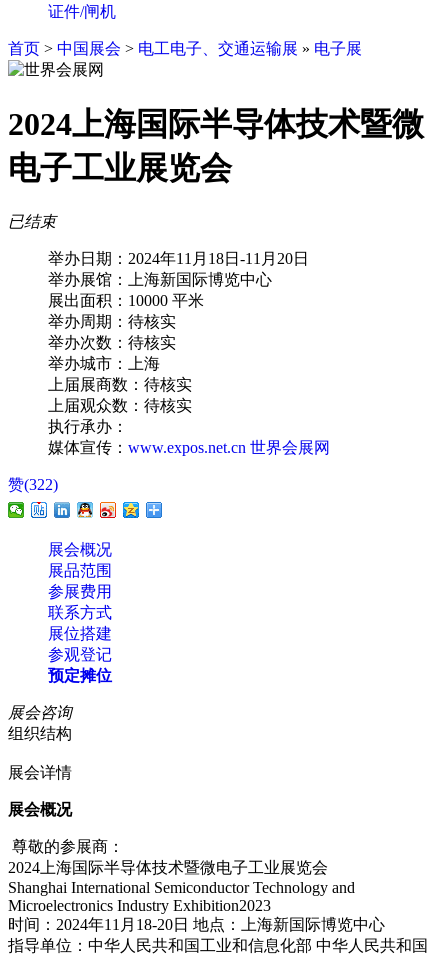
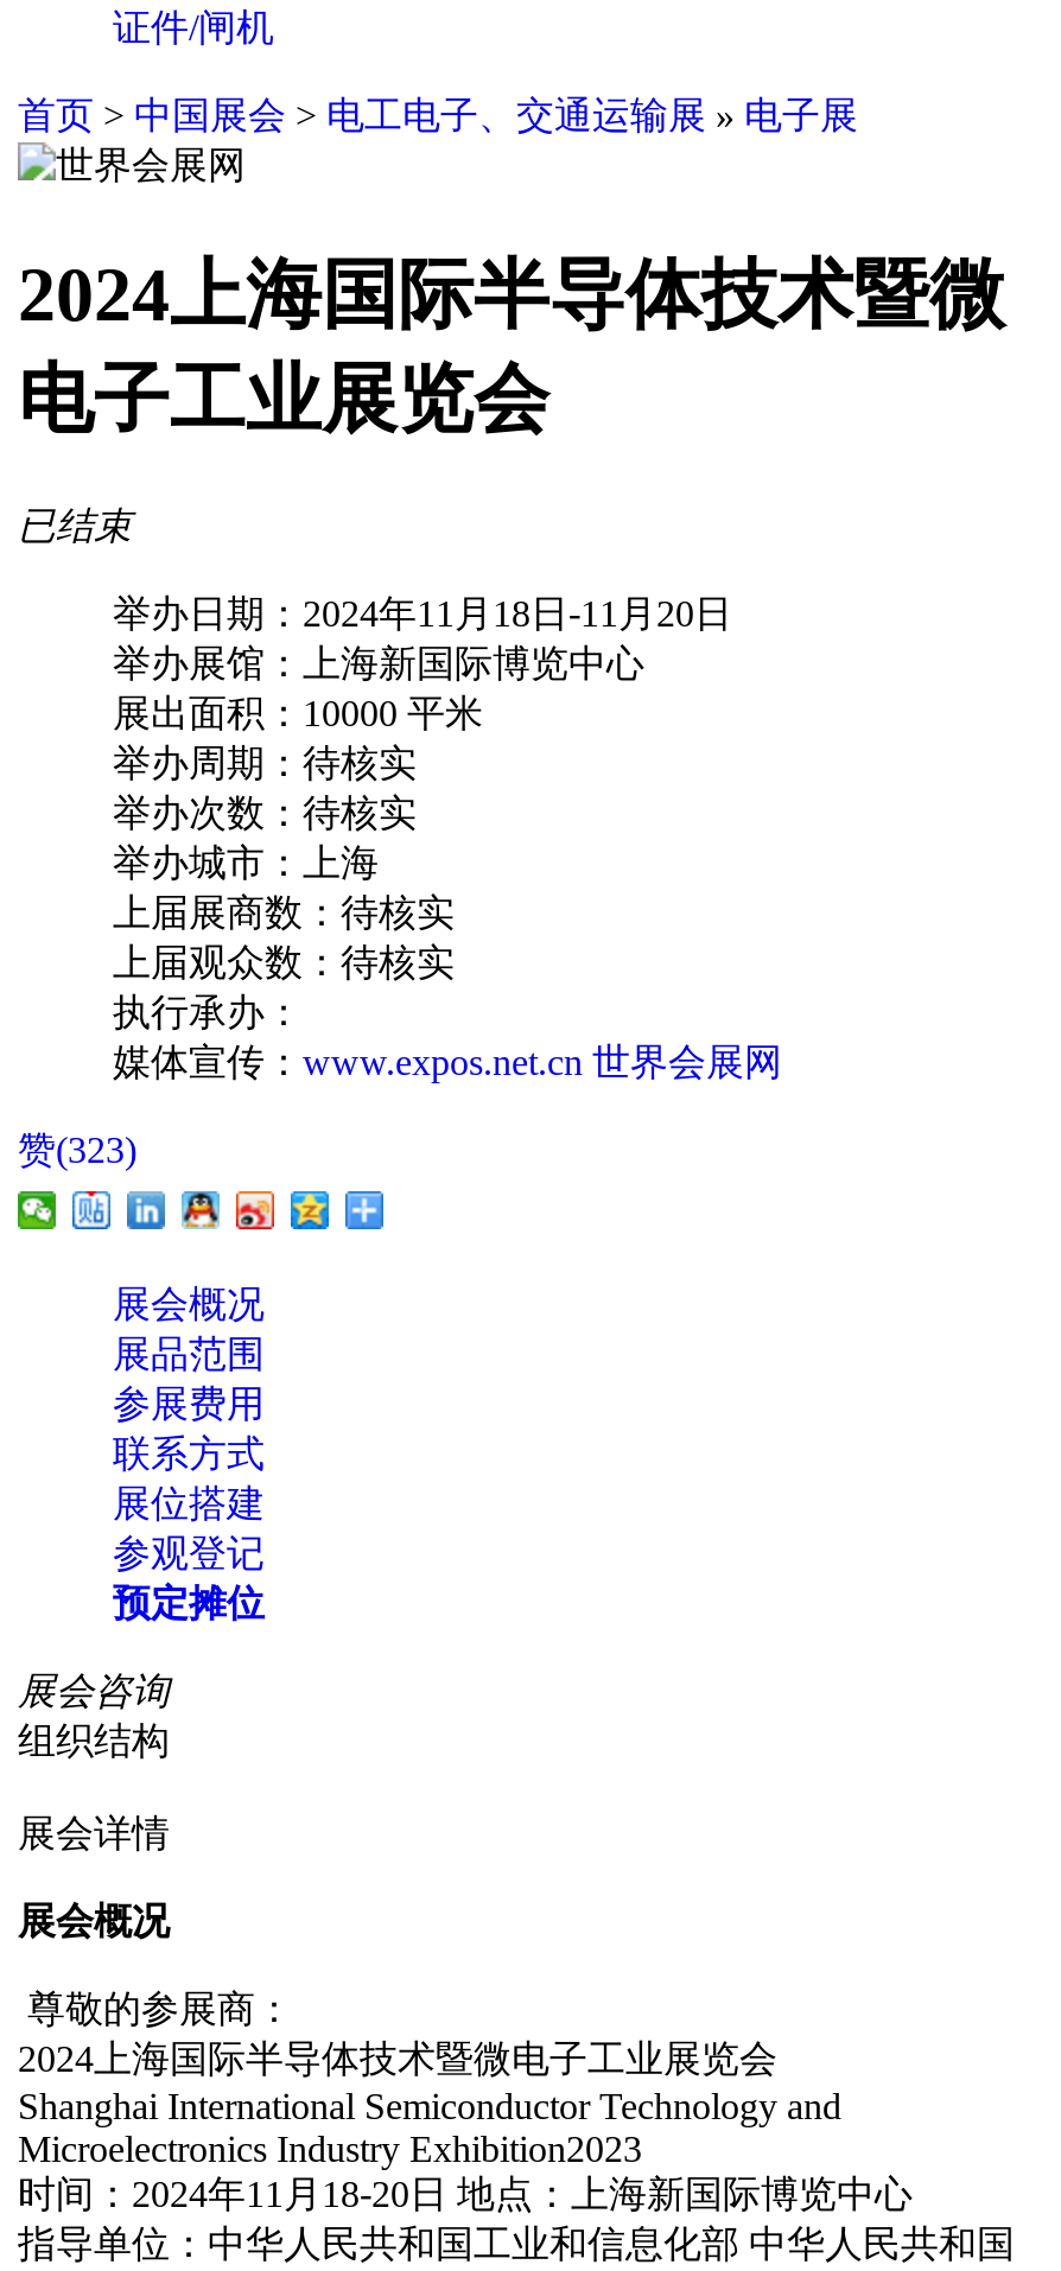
[8,476,58,493] 赞(322) -> [18,1130,136,1171] 赞(323)

